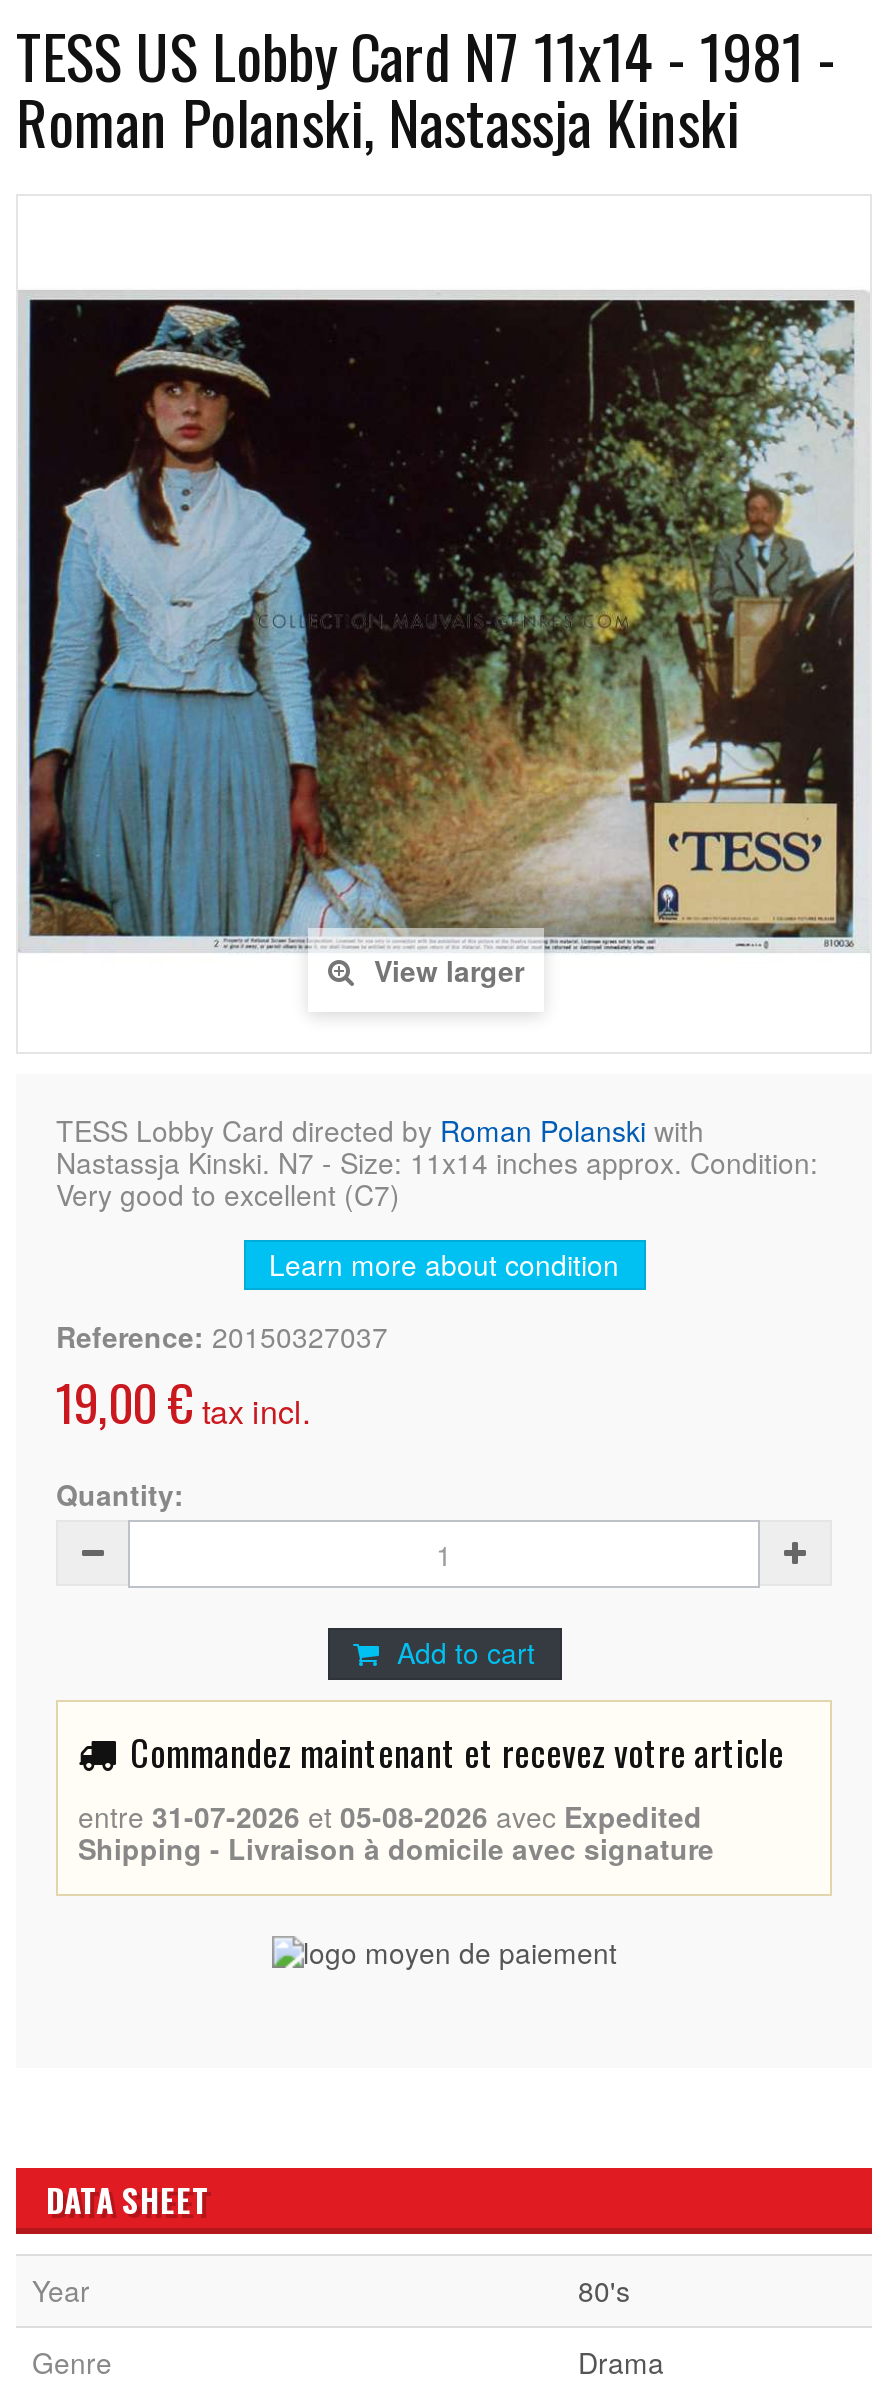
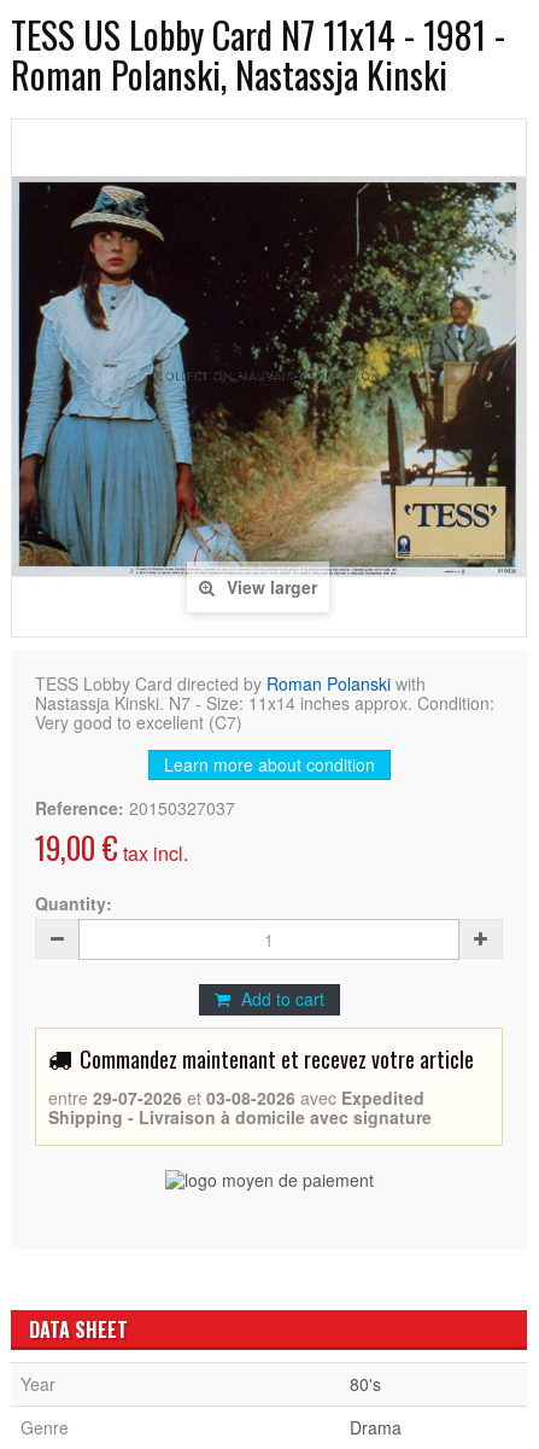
[78,1795,702,1835] entre 31-07-2026 et 05-08-2026 avec Expedited -> [48,1085,424,1109] entre 29-07-2026 et 03-08-2026 avec Expedited

